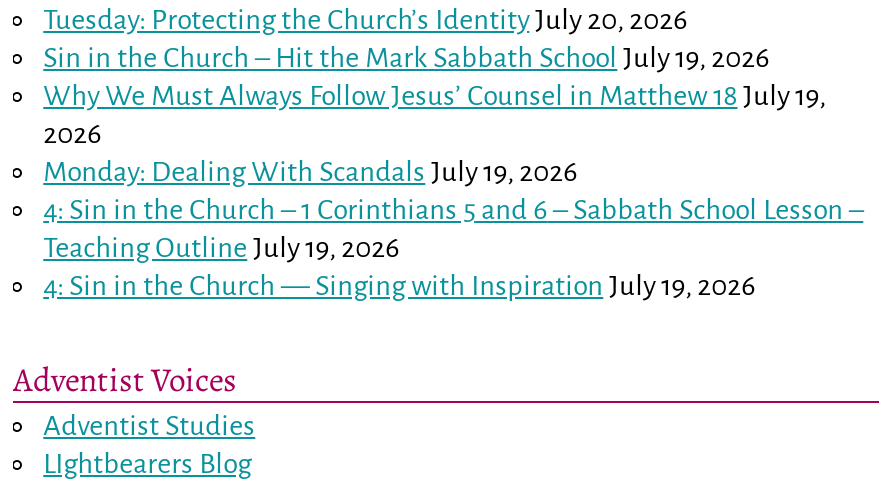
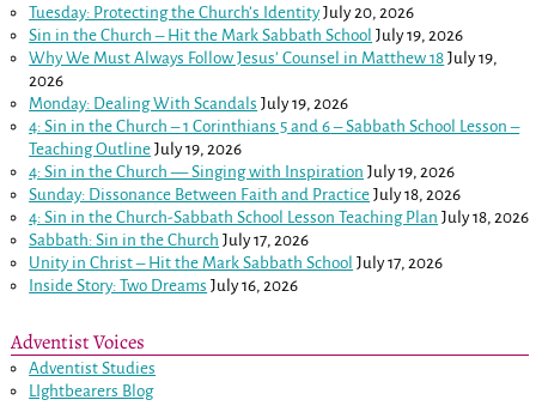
none -> [29,186,529,295] Sunday: Dissonance Between Faith and Practice July 18, 2026 | 4: Sin in the Church-Sabbath School Lesson Teaching Plan July 18, 2026 | Sabbath: Sin in the Church July 17, 2026 | Unity in Christ – Hit the Mark Sabbath School July 17, 2026 | Inside Story: Two Dreams July 16, 2026

